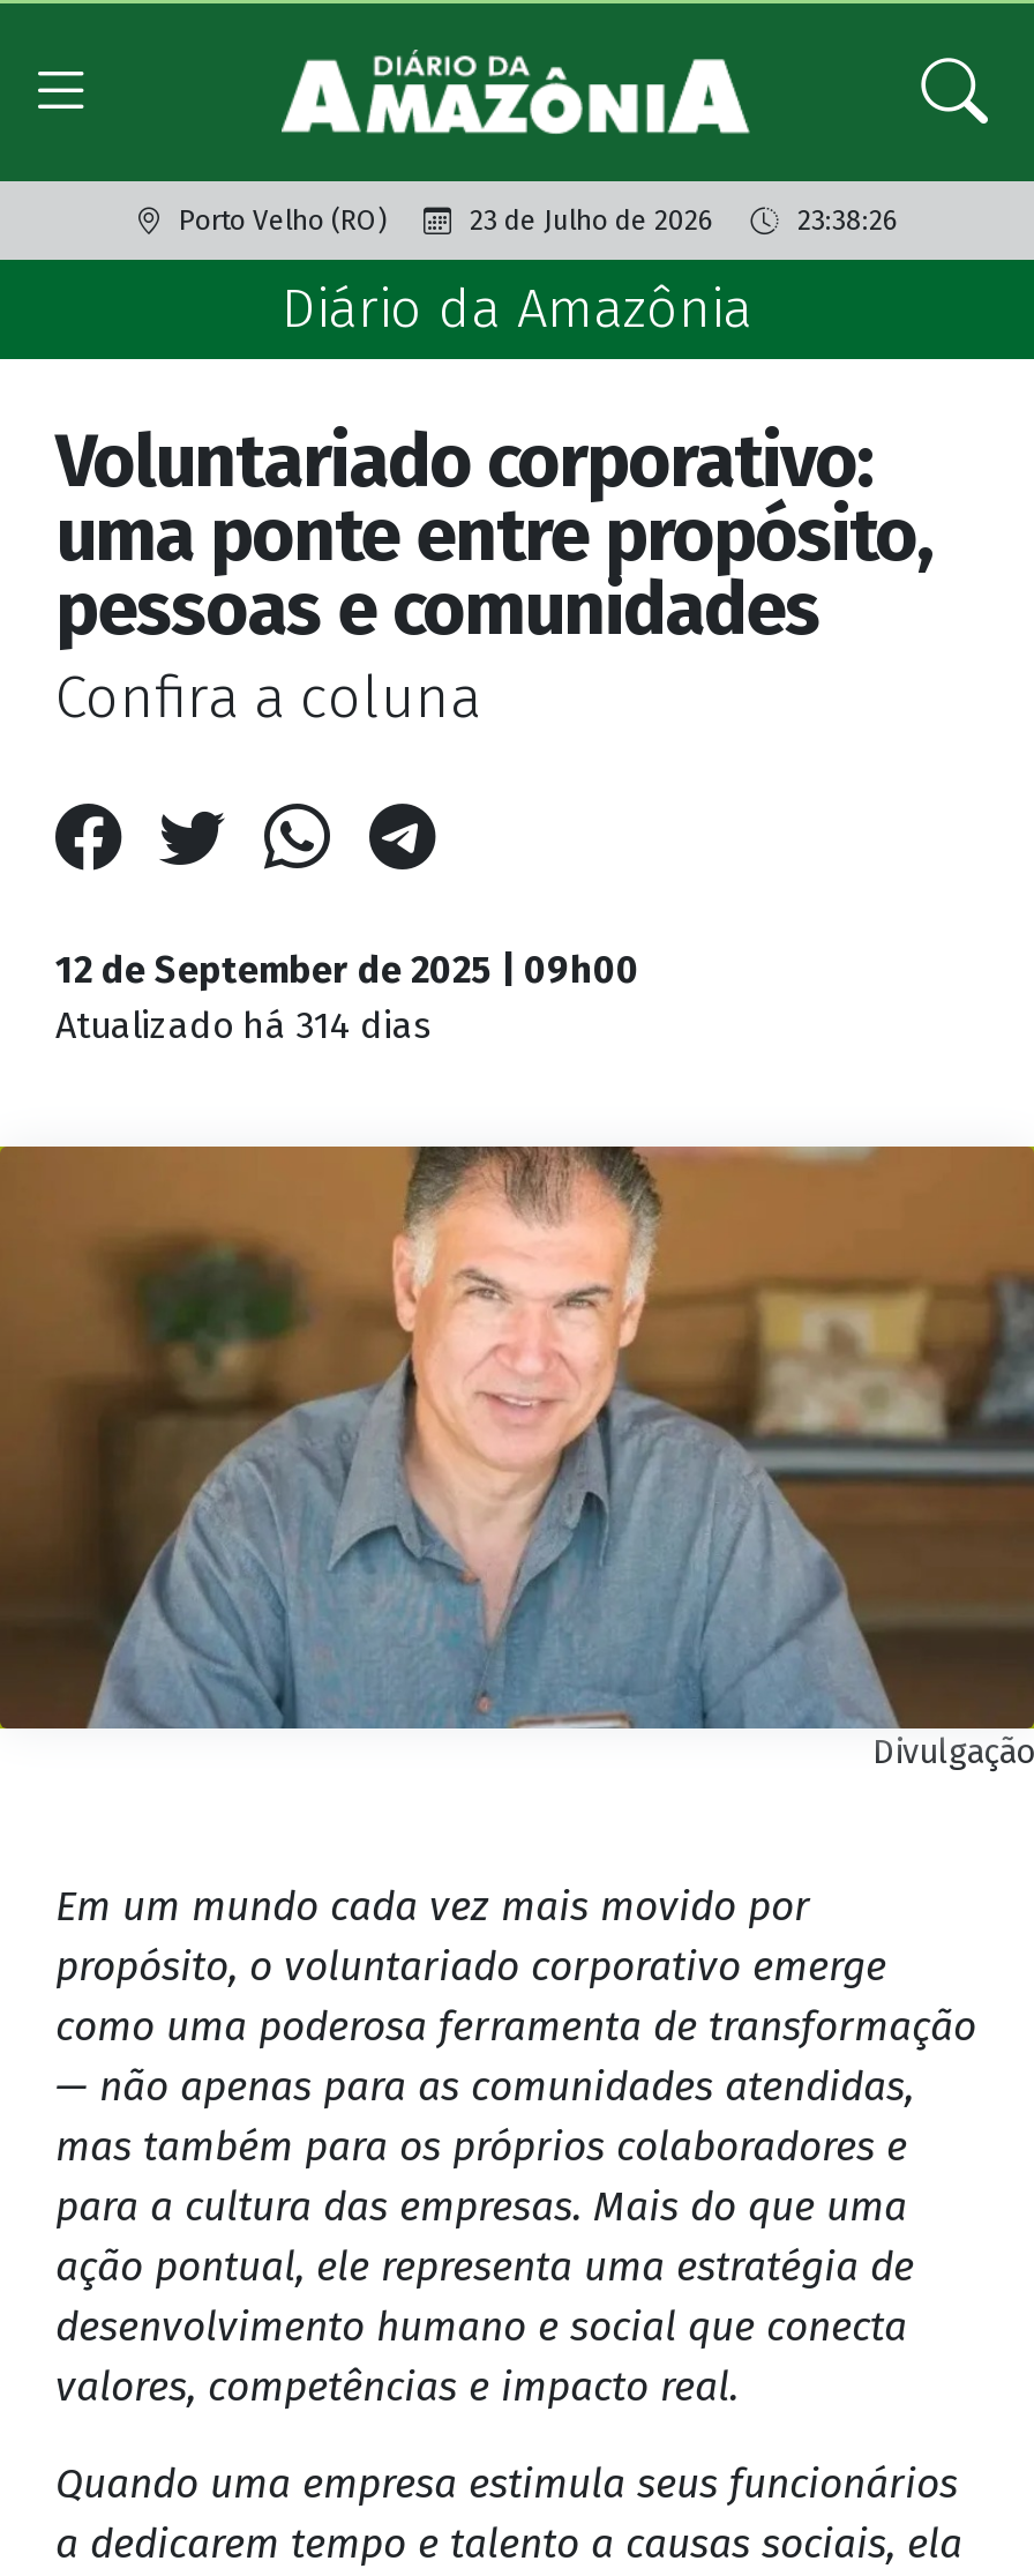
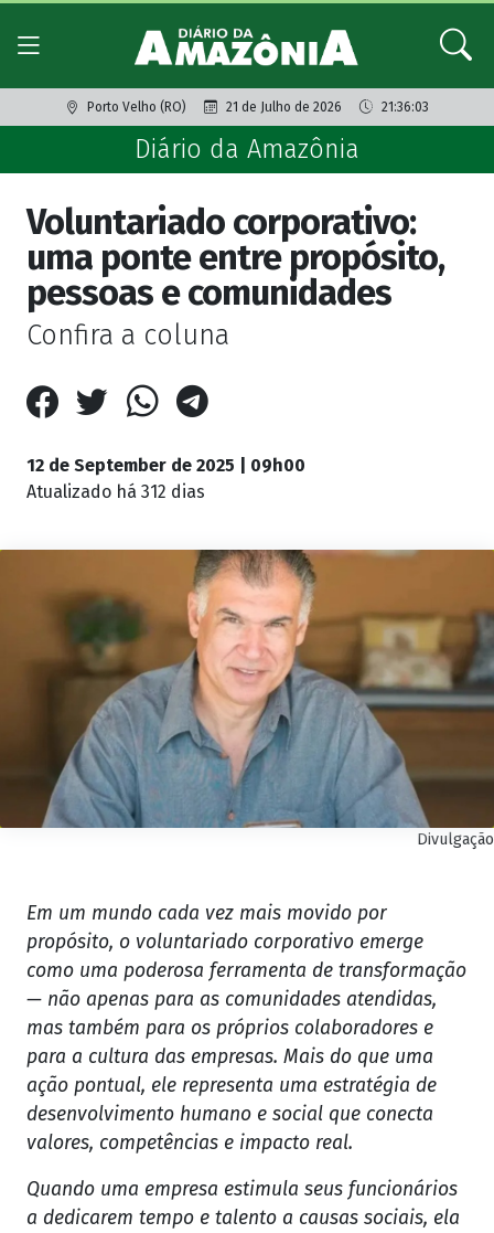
[470,204,714,237] 23 de Julho de 2026 -> [225,99,341,115] 21 de Julho de 2026
[797,204,899,237] 23:38:26 -> [381,99,428,115] 21:36:03
[55,1003,432,1047] Atualizado há 314 dias -> [26,481,205,502] Atualizado há 312 dias

